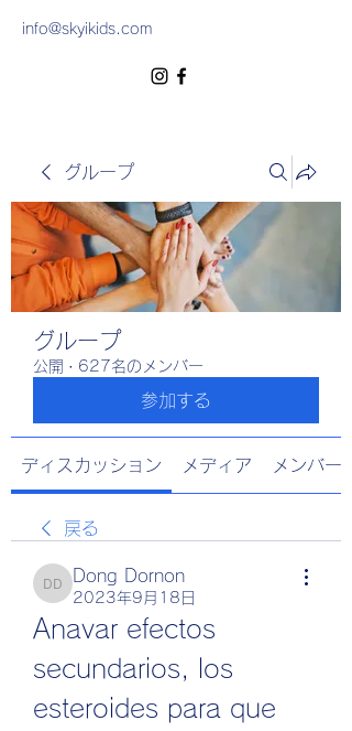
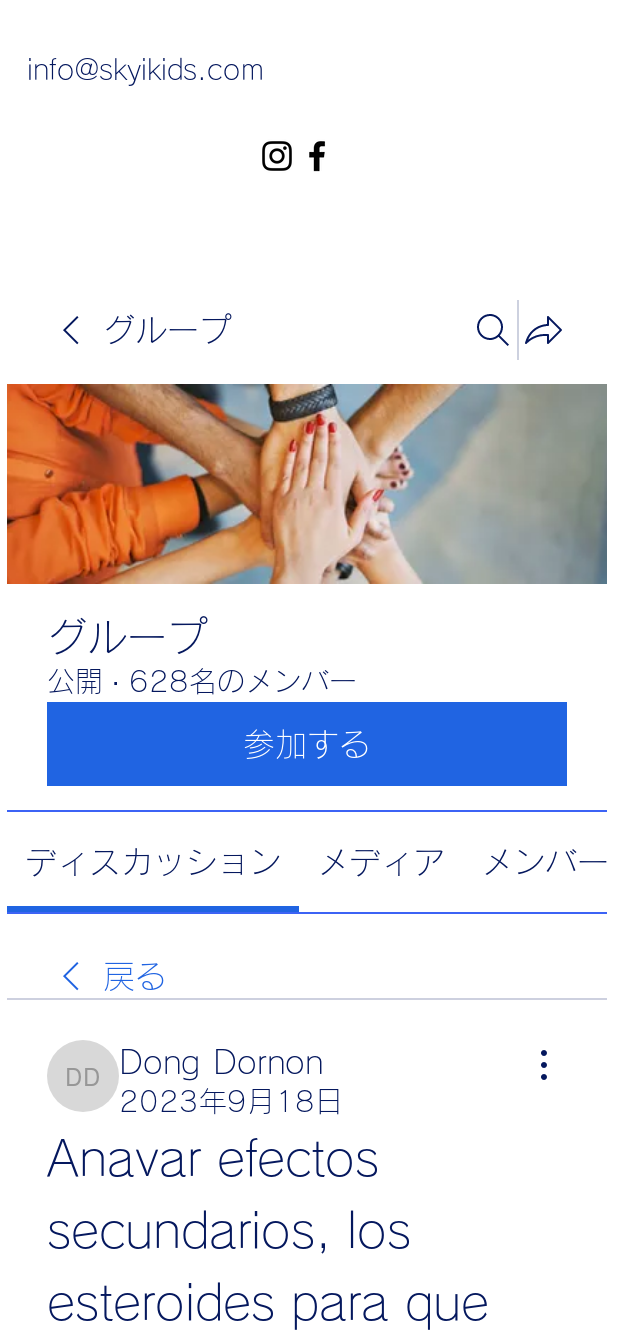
[33,358,204,374] 公開 · 627名のメンバー -> [47,668,357,696] 公開 · 628名のメンバー

